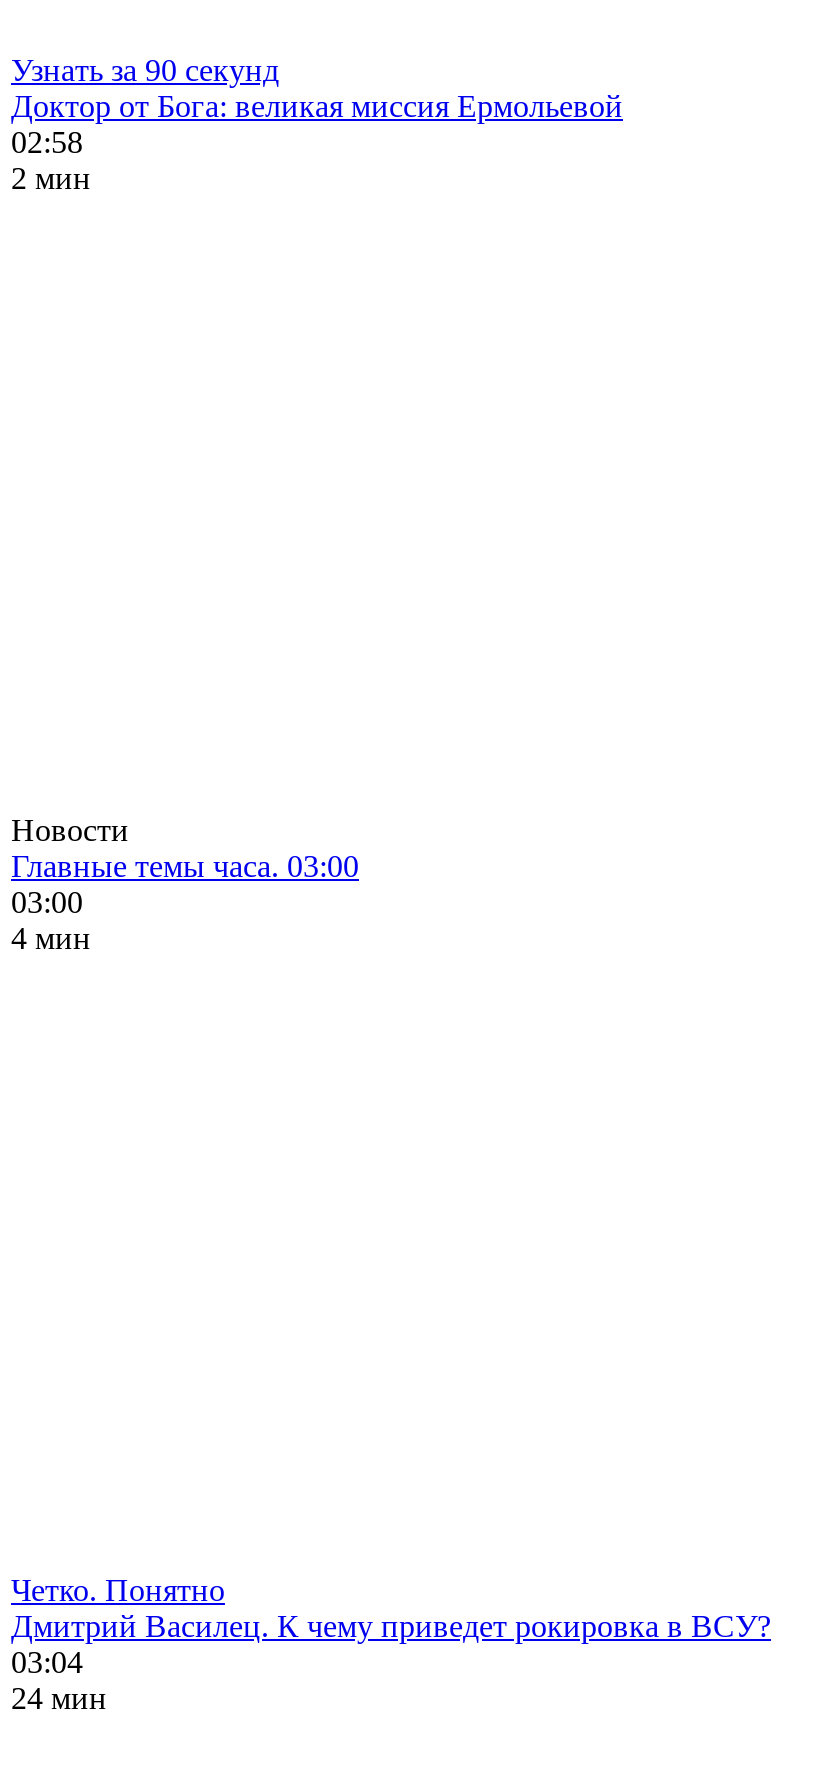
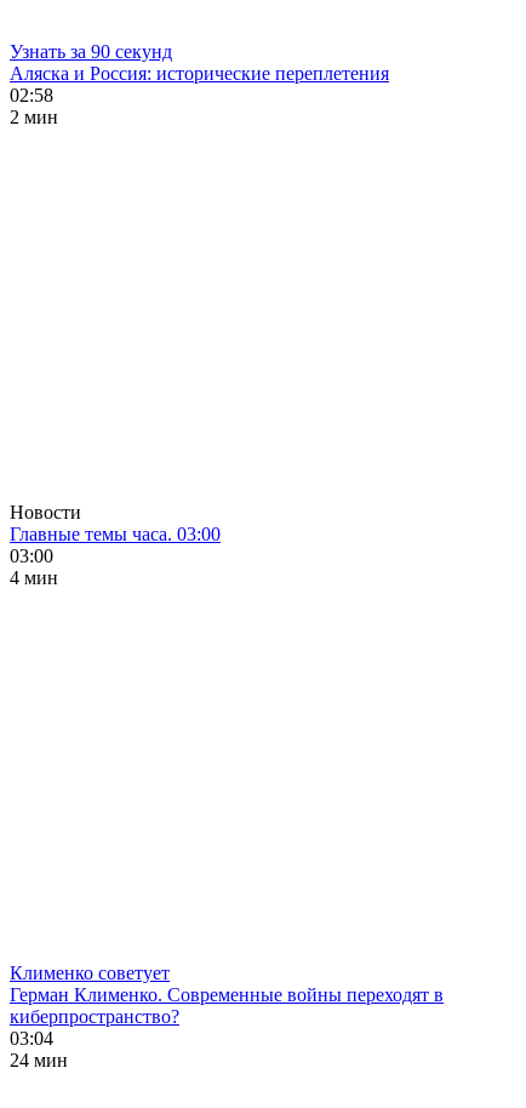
[11,89,623,123] Доктор от Бога: великая миссия Ермольевой -> [10,63,389,84] Аляска и Россия: исторические переплетения
[11,1573,771,1643] Четко. Понятно | Дмитрий Василец. К чему приведет рокировка в ВСУ? -> [10,963,444,1027] Клименко советует | Герман Клименко. Современные войны переходят в | киберпространство?

